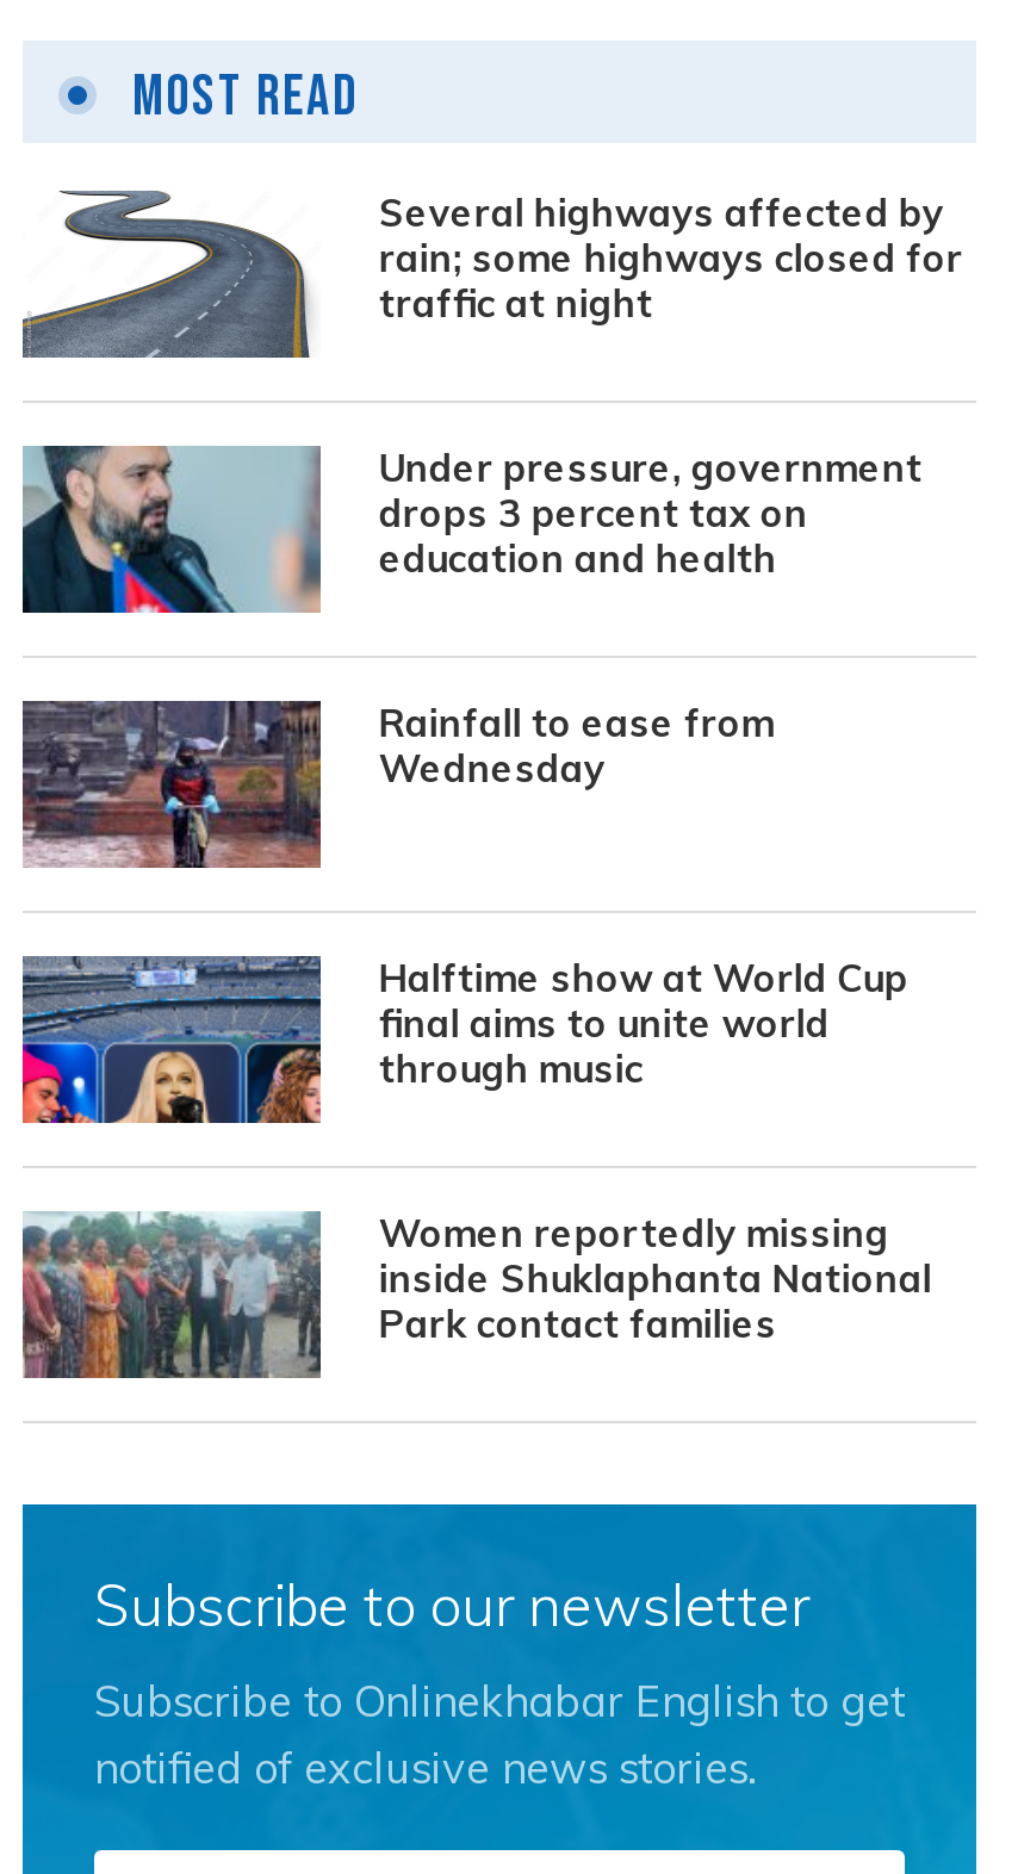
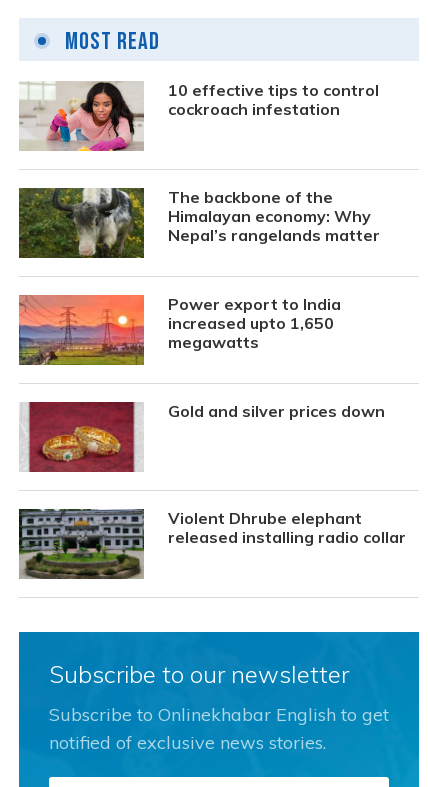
[23,187,963,360] [image] | Several highways affected by | rain; some highways closed for | traffic at night -> [18,80,379,152] [image] | 10 effective tips to control | cockroach infestation
[20,442,922,615] [image] | Under pressure, government | drops 3 percent tax on | education and health -> [18,187,380,259] [image] | The backbone of the | Himalayan economy: Why | Nepal’s rangelands matter
[20,697,774,870] [image] | Rainfall to ease from | Wednesday -> [18,294,341,366] [image] | Power export to India | increased upto 1,650 | megawatts
[20,952,908,1125] [image] | Halftime show at World Cup | final aims to unite world | through music -> [19,401,385,473] [image] | Gold and silver prices down
[20,1208,932,1378] [image] | Women reportedly missing | inside Shuklaphanta National | Park contact families -> [18,508,406,579] [image] | Violent Dhrube elephant | released installing radio collar

